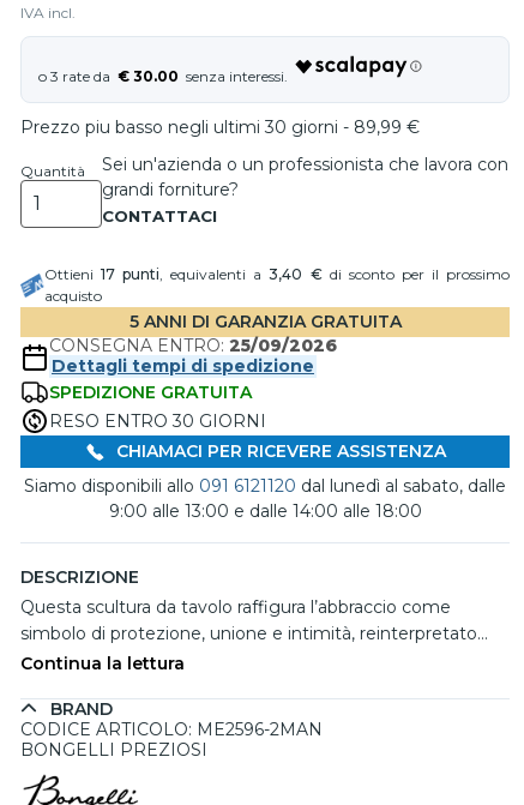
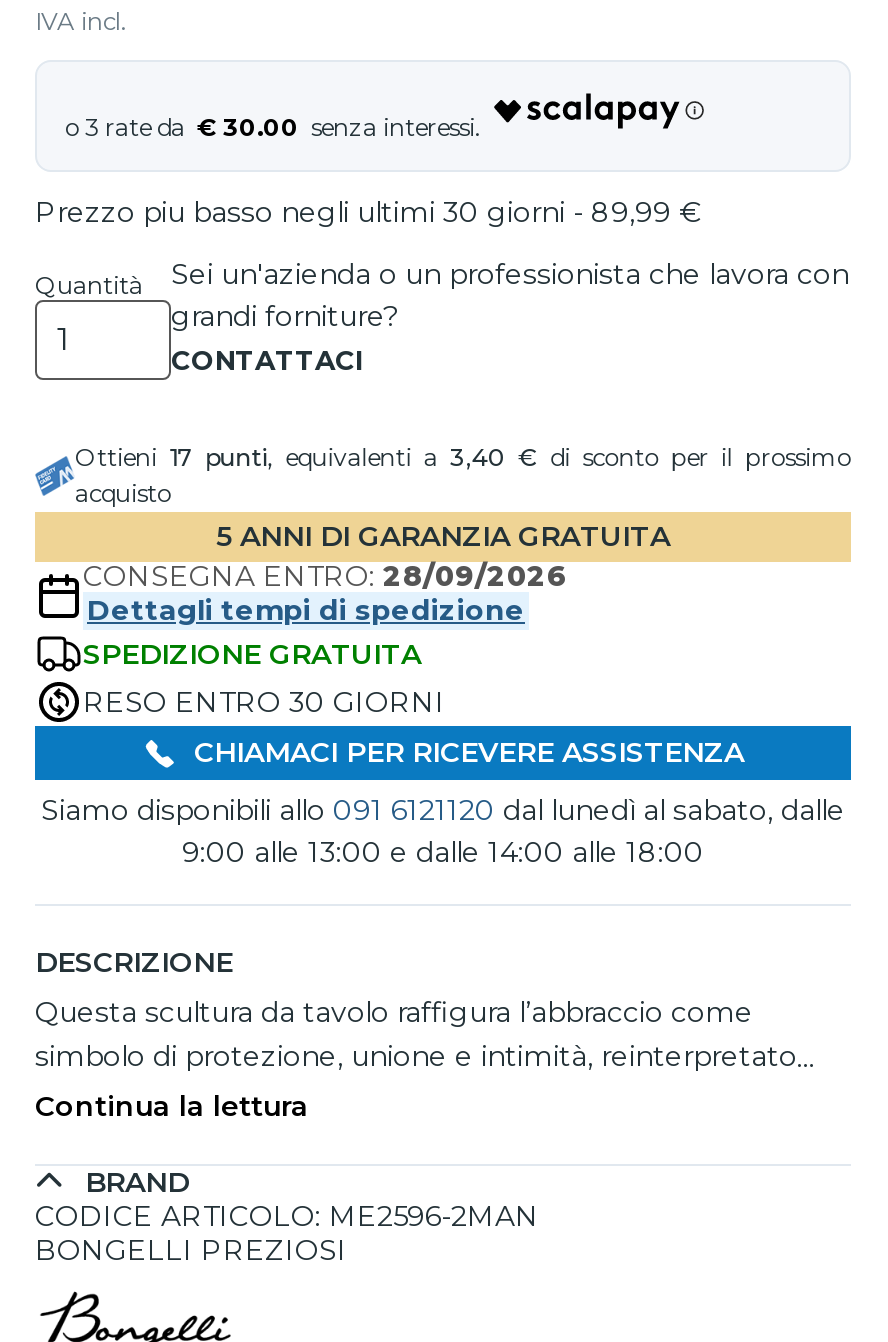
[49,335,337,356] CONSEGNA ENTRO: 25/09/2026 -> [83,558,567,594] CONSEGNA ENTRO: 28/09/2026

